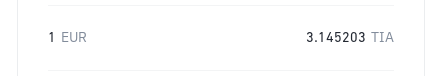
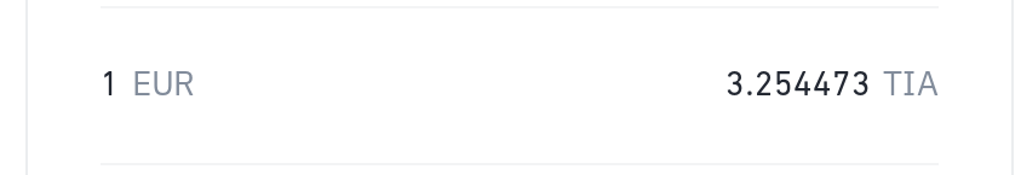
[306,31,394,45] 3.145203 TIA -> [725,69,939,103] 3.254473 TIA

